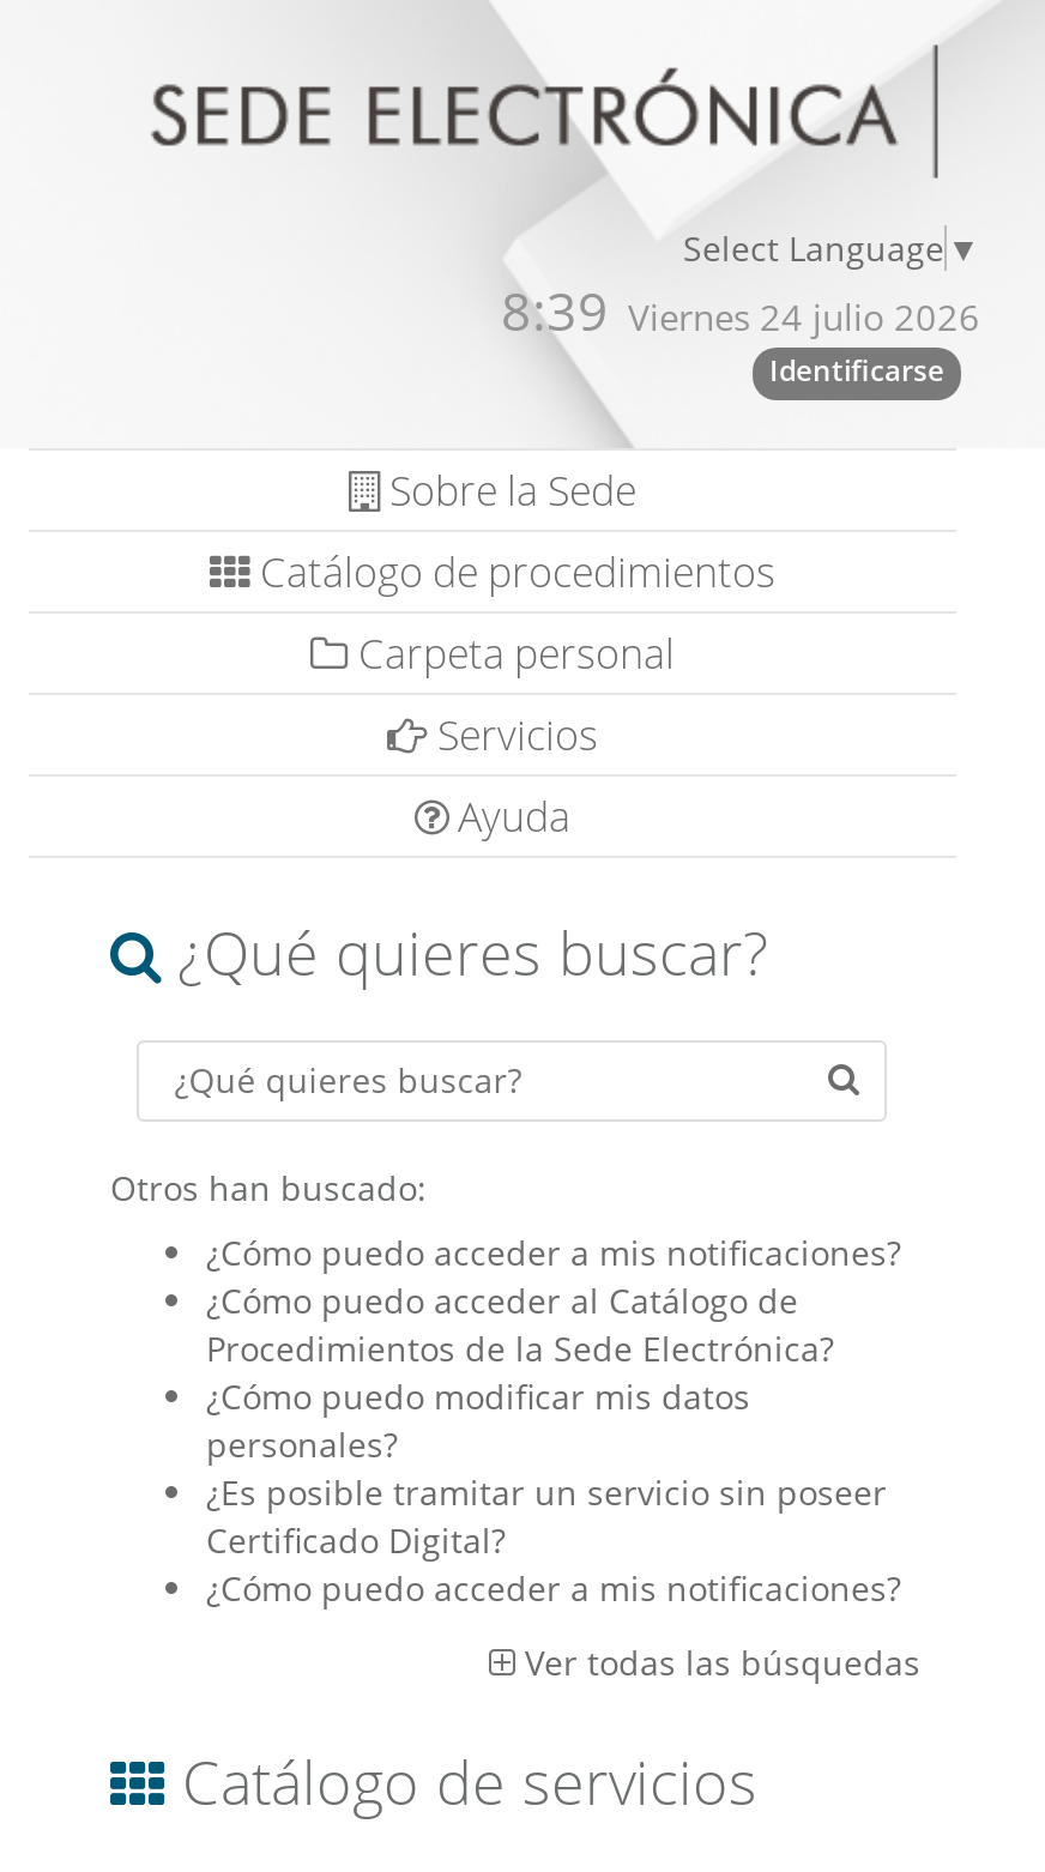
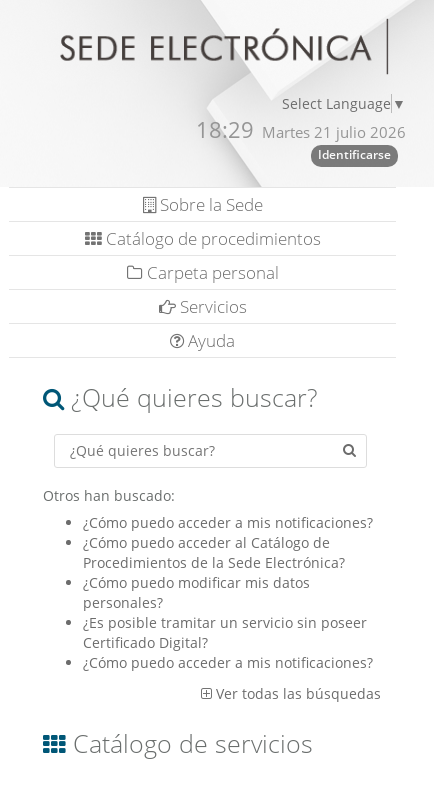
[501,273,980,345] 8:39 Viernes 24 julio 2026 -> [196,114,406,144] 18:29 Martes 21 julio 2026

